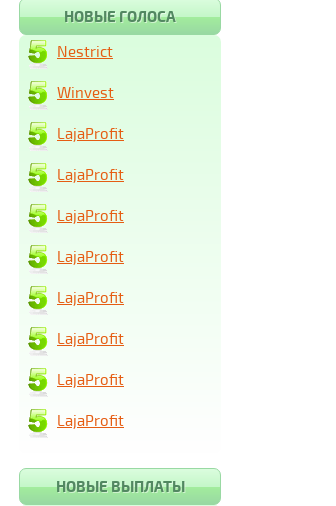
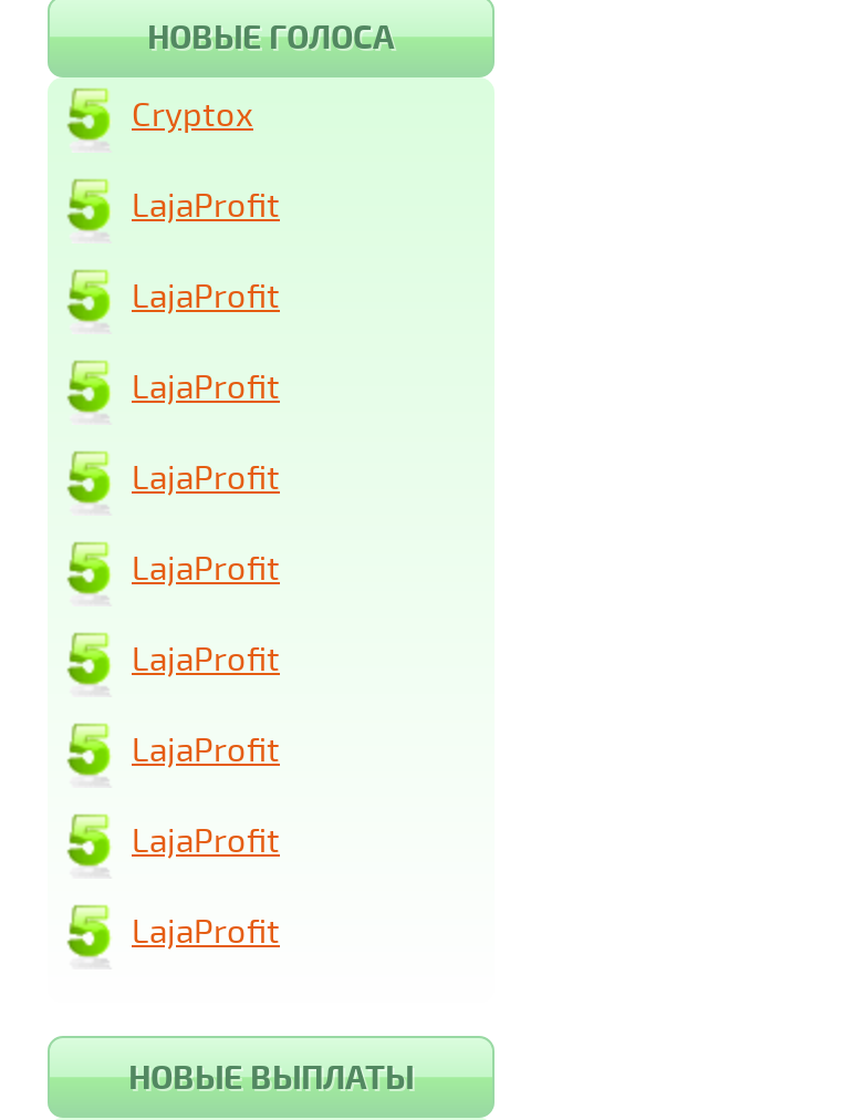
[57,42,113,60] Nestrict -> [132,93,253,132] Cryptox
[57,83,114,101] Winvest -> [132,183,280,223] LajaProfit

